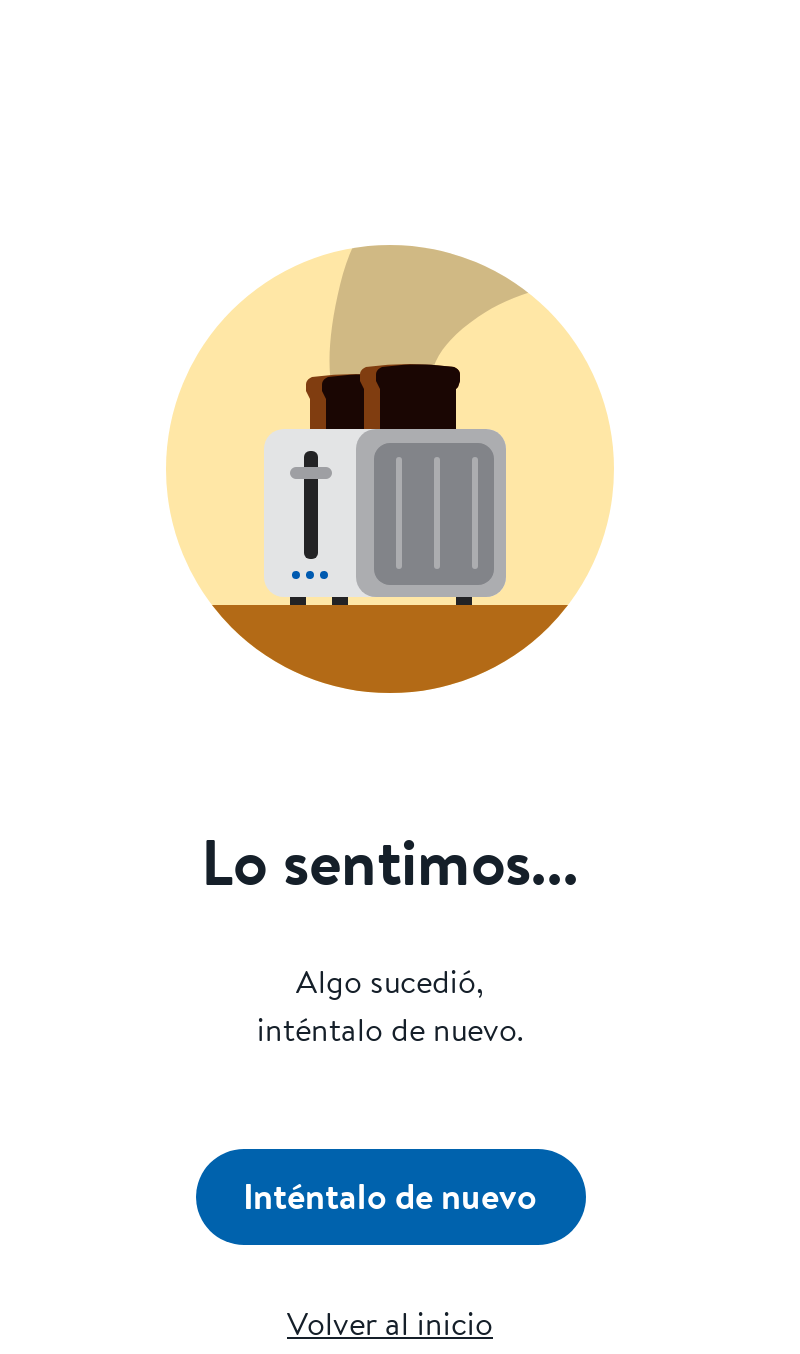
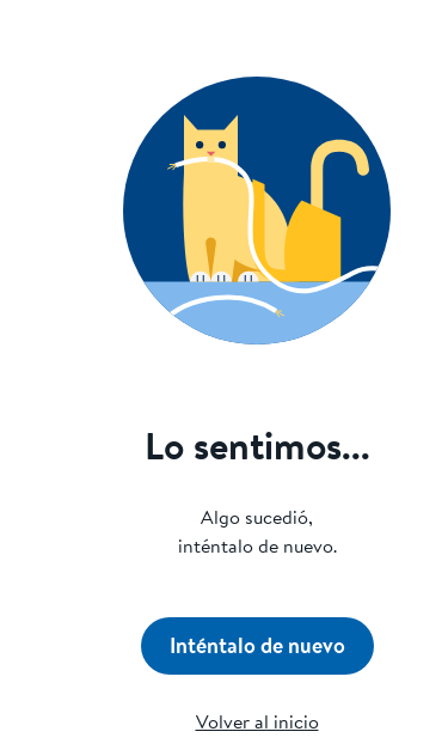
[166,245,614,695] [image] -> [122,75,392,346] [image]

